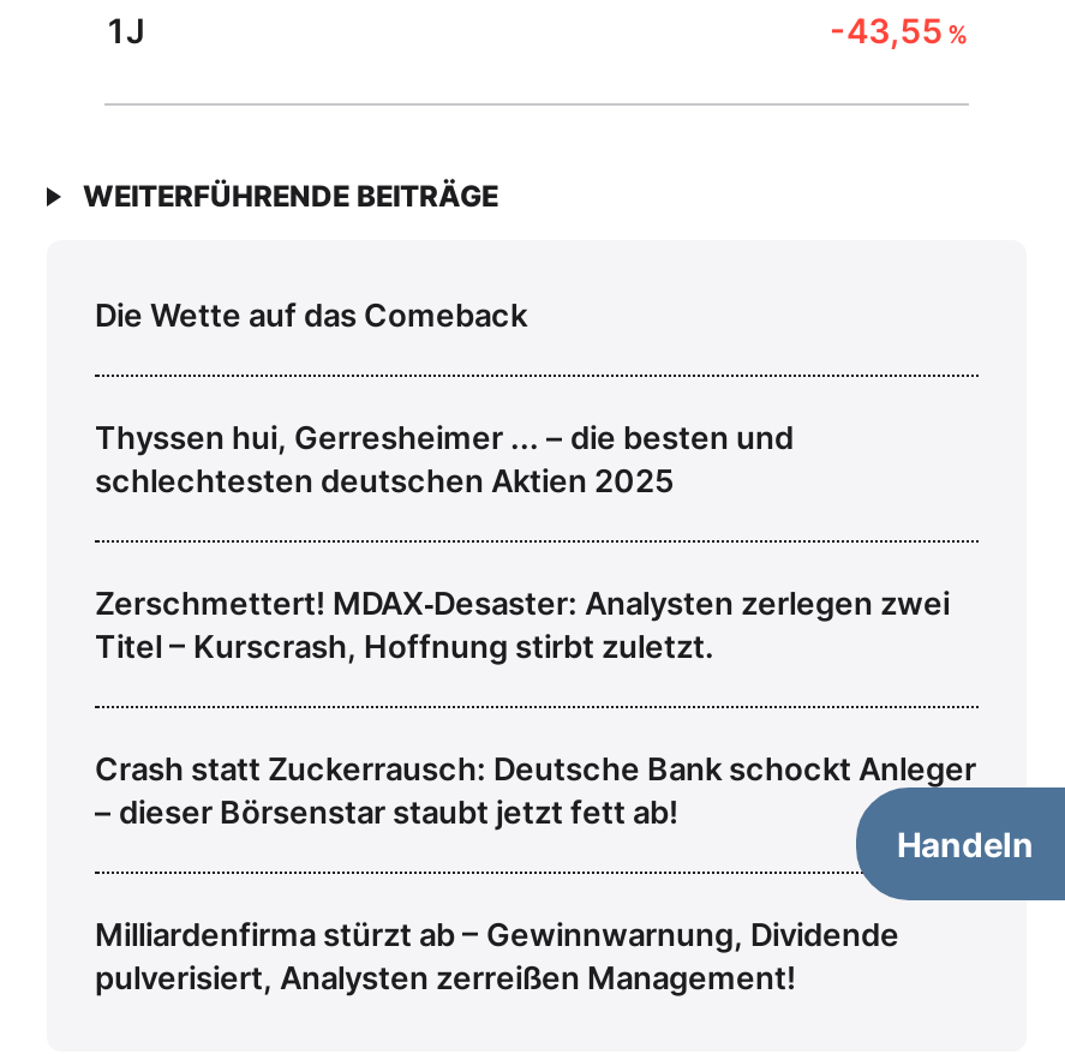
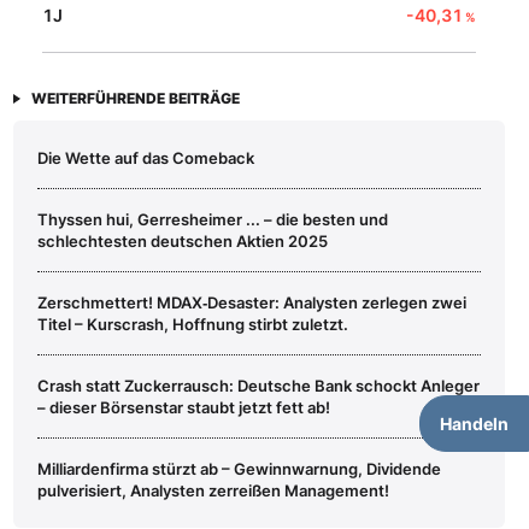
[830,9,969,49] -43,55% -> [406,4,476,25] -40,31%

